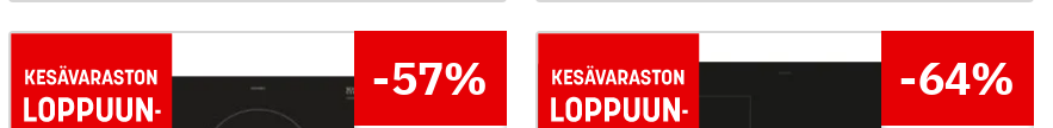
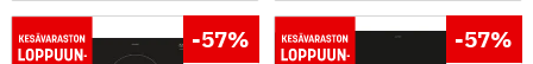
[899,49,1016,106] -64% -> [455,25,513,53] -57%

